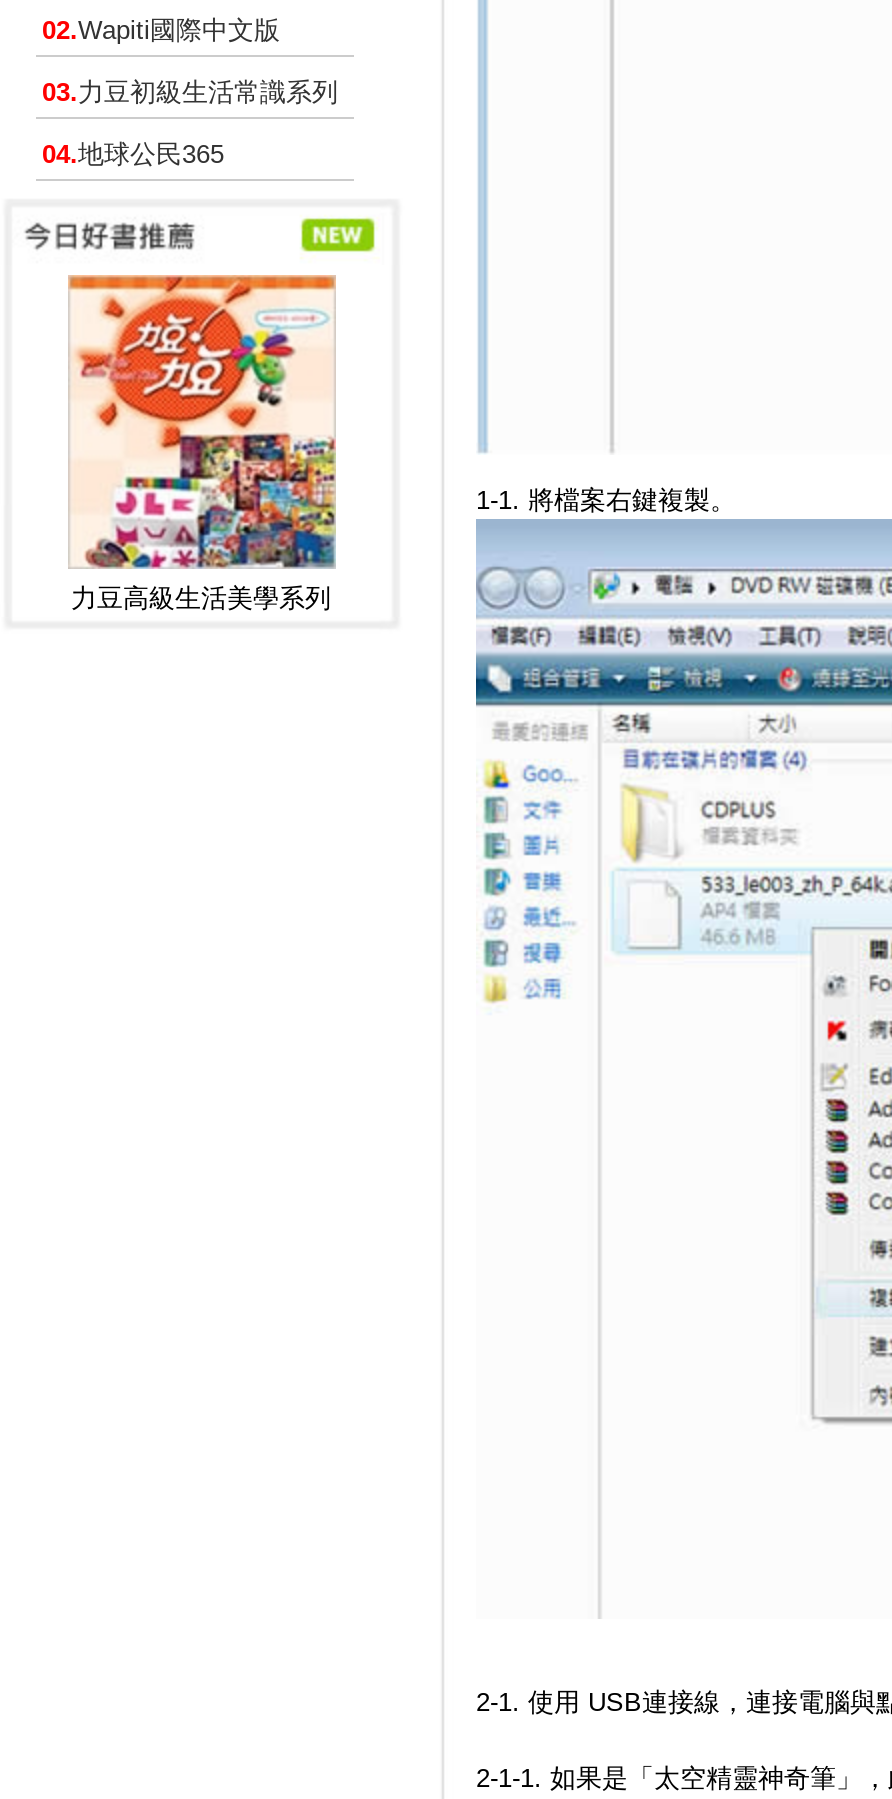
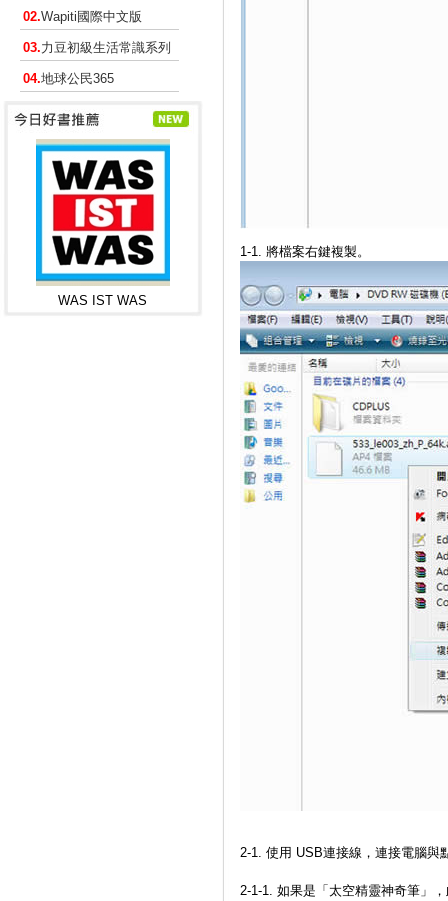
[66,275,338,613] [image] | 力豆高級生活美學系列 -> [35,140,171,308] [image] | WAS IST WAS

